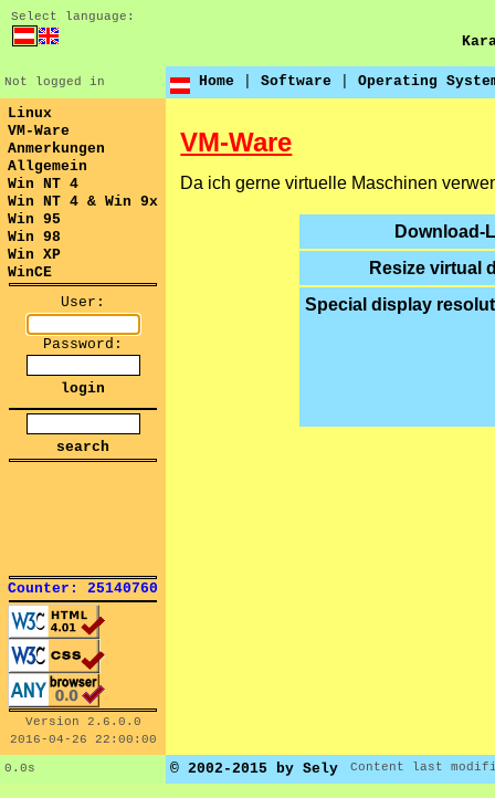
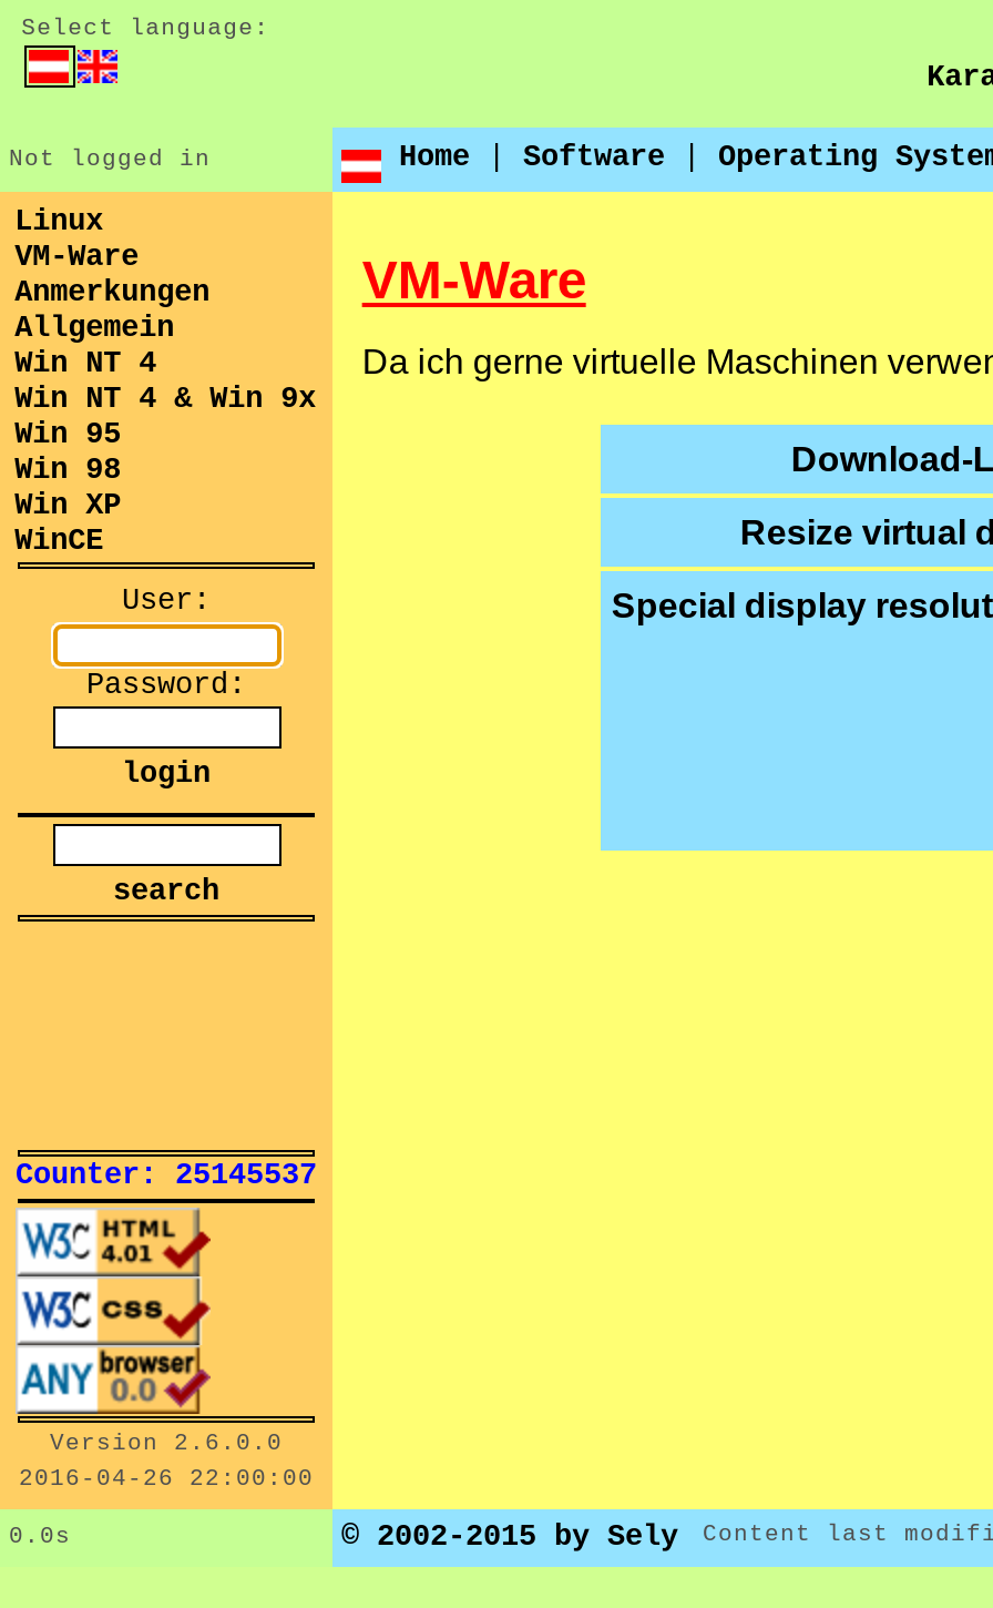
[8,581,158,597] Counter: 25140760 -> [16,1160,317,1193] Counter: 25145537

